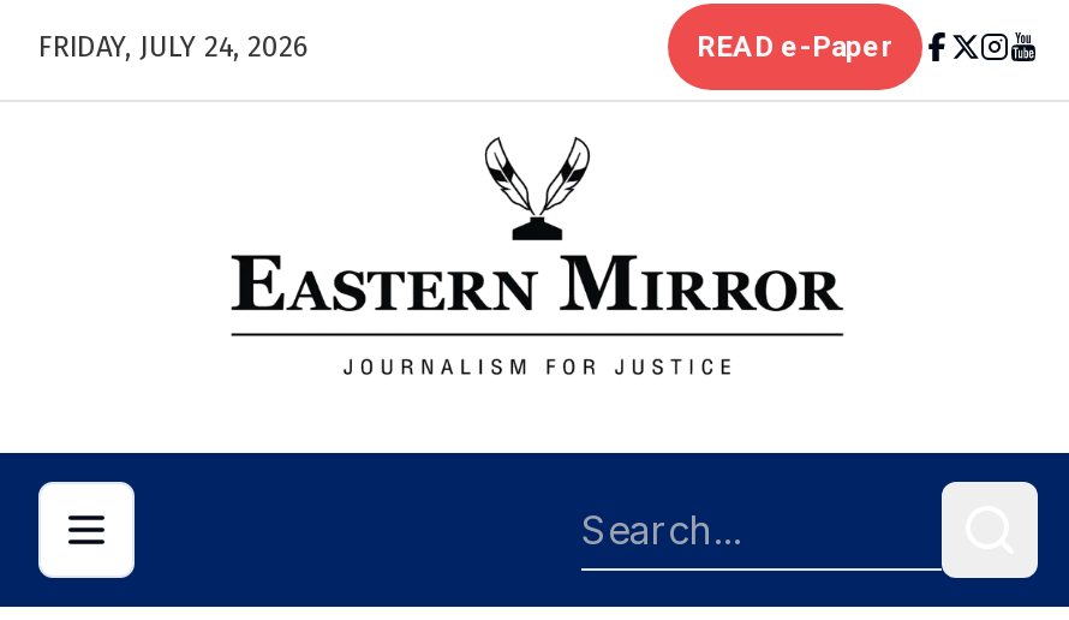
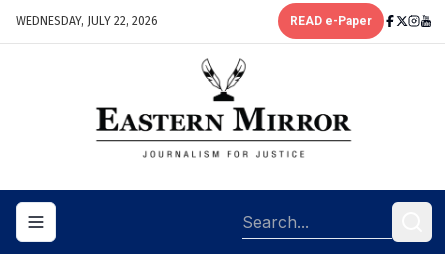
[38,30,310,64] FRIDAY, JULY 24, 2026 -> [16,14,158,28] WEDNESDAY, JULY 22, 2026

